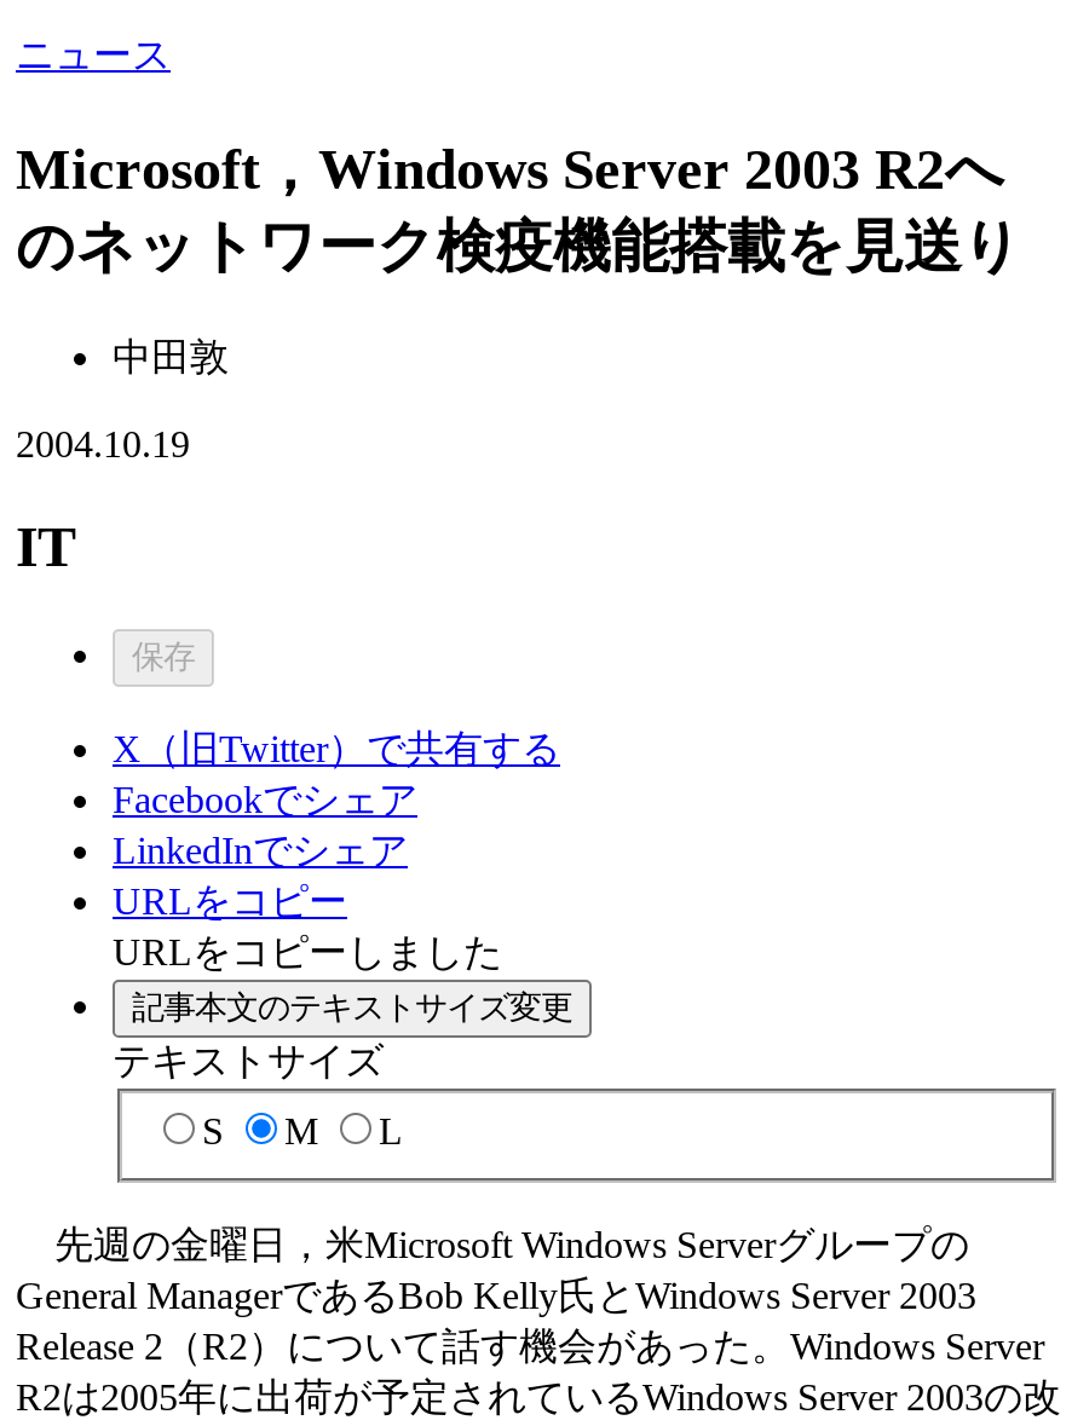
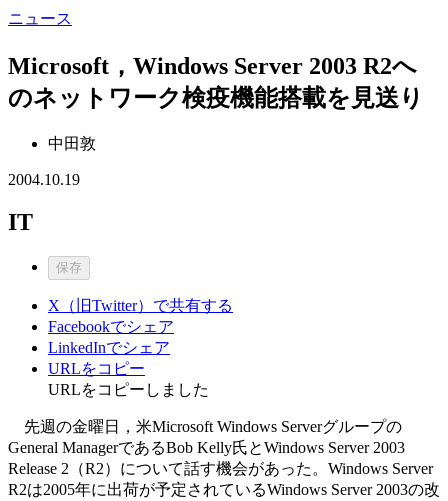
[113,988,572,1152] 記事本文のテキストサイズ変更 | テキストサイズ | S | M | L -> none

